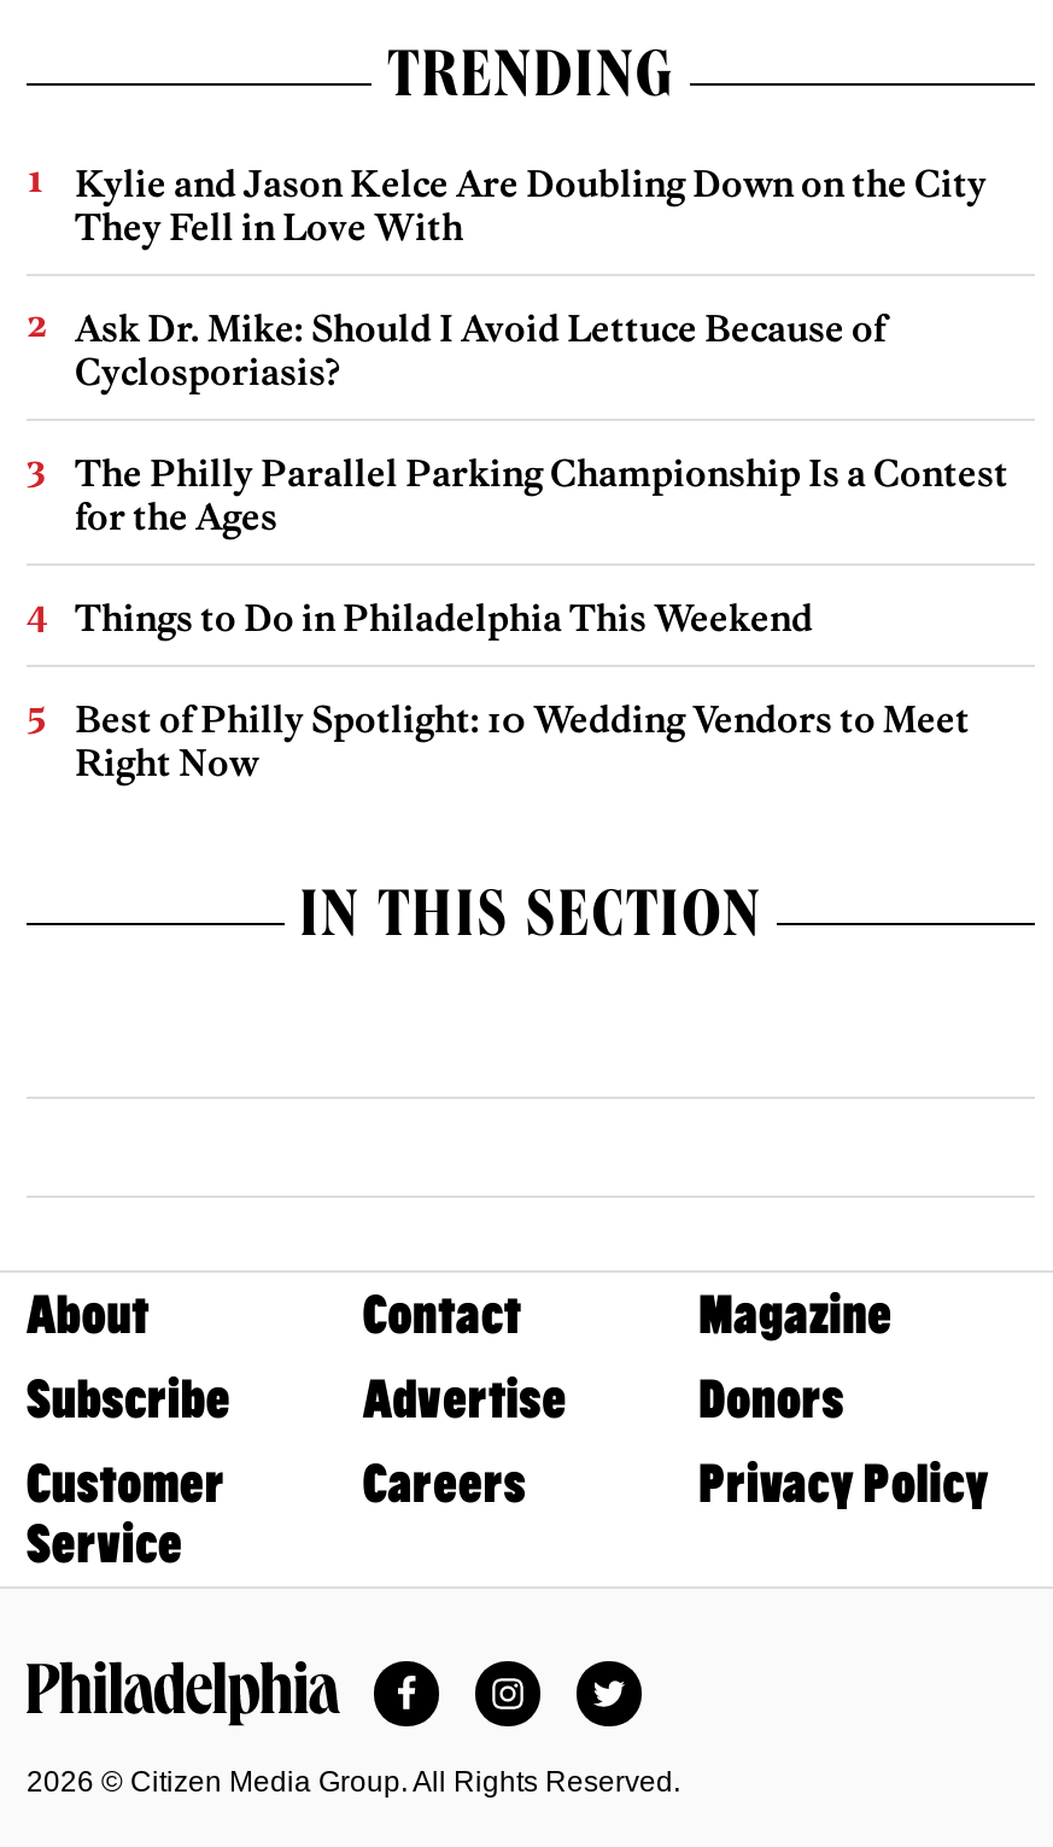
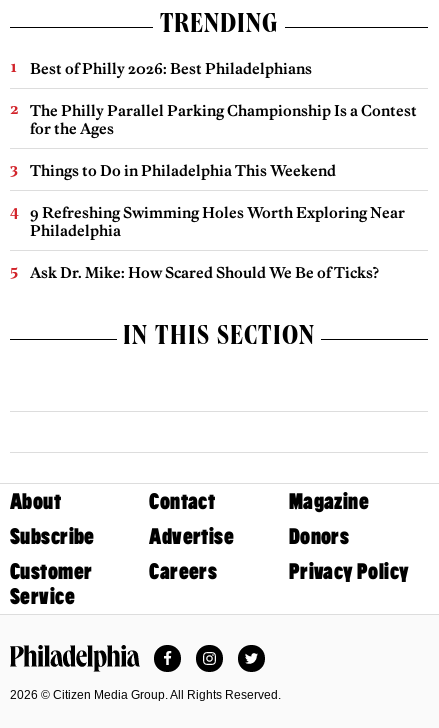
[75,161,987,395] Kylie and Jason Kelce Are Doubling Down on the City | They Fell in Love With | Ask Dr. Mike: Should I Avoid Lettuce Because of | Cyclosporiasis? -> [30,59,312,78] Best of Philly 2026: Best Philadelphians
moved [75,451,1008,641] -> [30,101,417,180]: The Philly Parallel Parking Championship Is a Contest | for the Ages | Things to Do in Philadelphia This Weekend
[75,697,970,786] Best of Philly Spotlight: 10 Wedding Vendors to Meet | Right Now -> [30,203,405,282] 9 Refreshing Swimming Holes Worth Exploring Near | Philadelphia | Ask Dr. Mike: How Scared Should We Be of Ticks?

